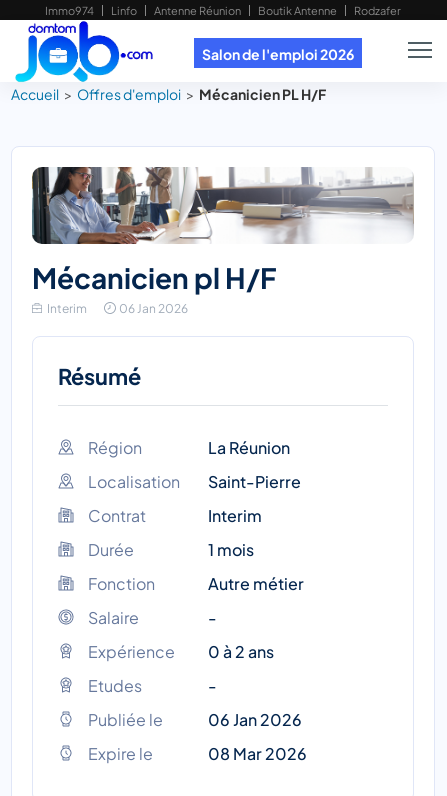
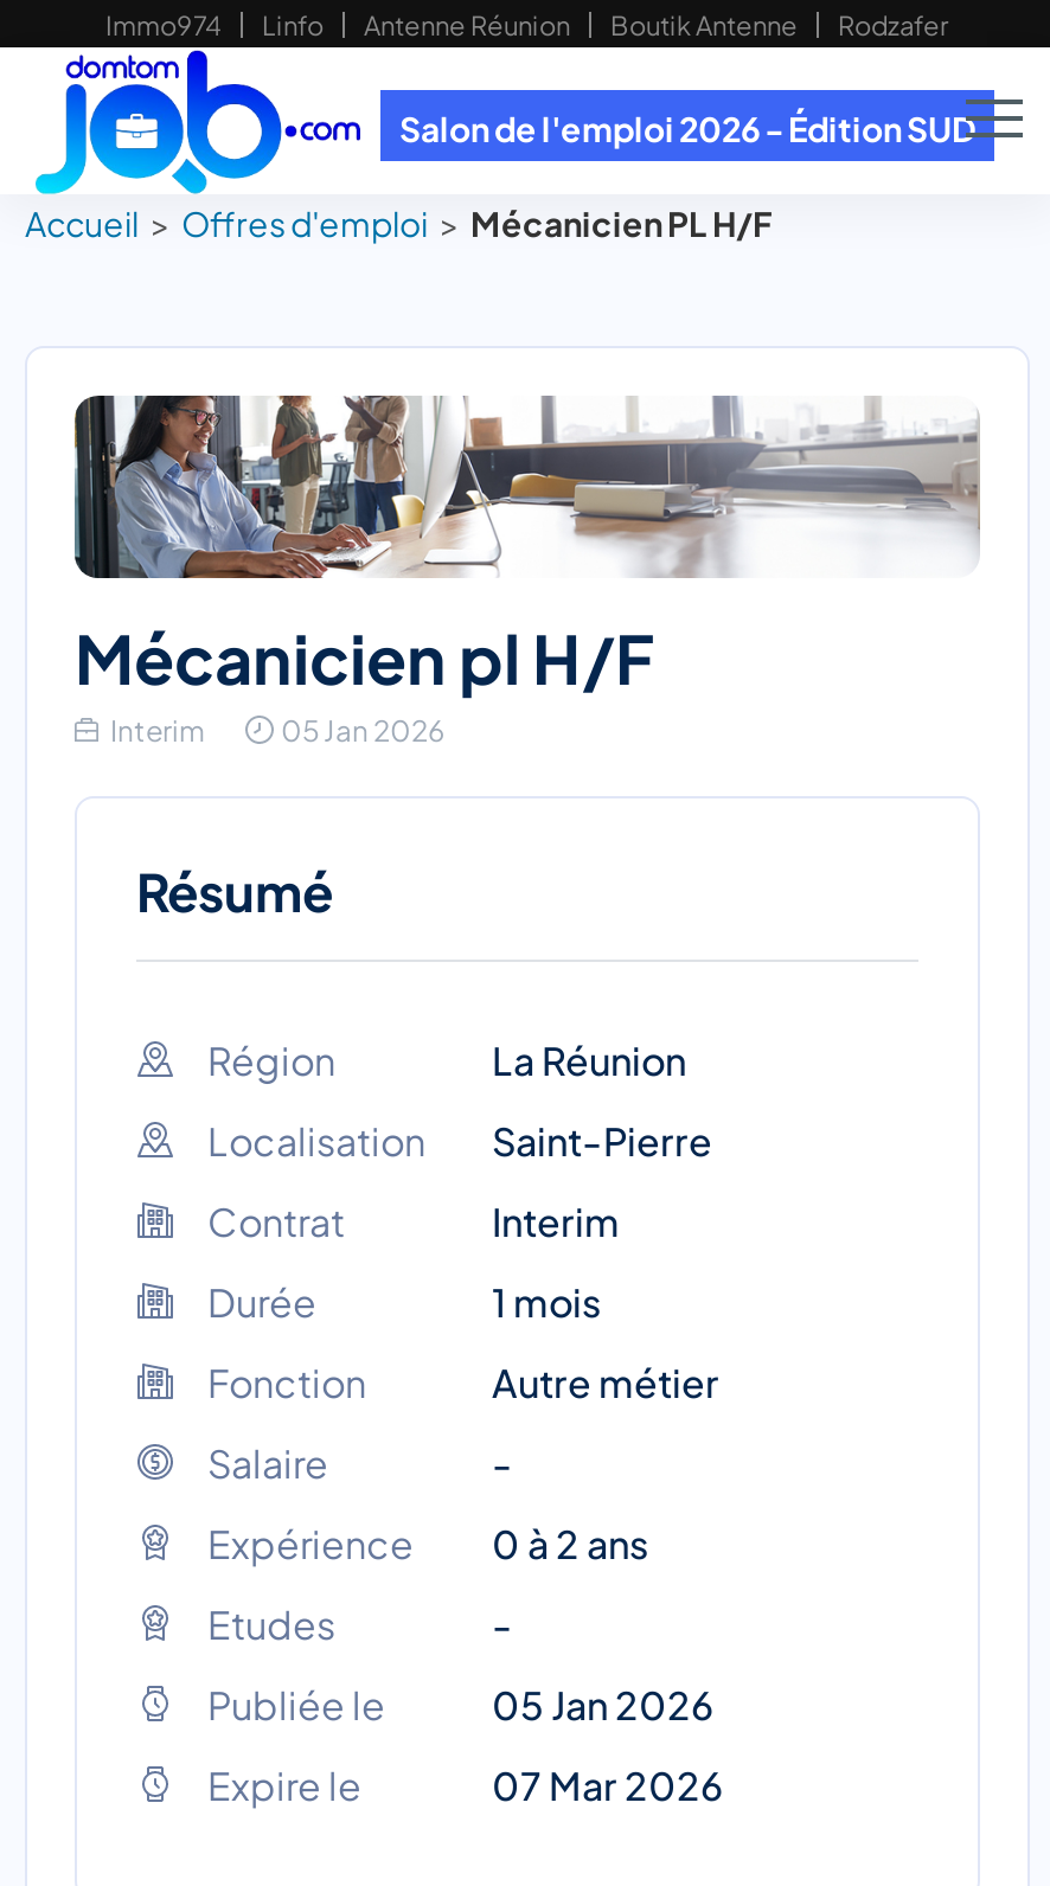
[202,45,354,63] Salon de l'emploi 2026 -> [399,107,975,149] Salon de l'emploi 2026 - Édition SUD
[119,301,188,316] 06 Jan 2026 -> [281,713,444,748] 05 Jan 2026
[208,709,302,730] 06 Jan 2026 -> [492,1679,715,1729] 05 Jan 2026
[208,743,307,764] 08 Mar 2026 -> [492,1760,724,1810] 07 Mar 2026

